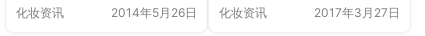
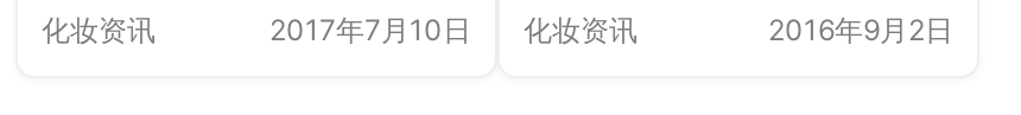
[111,5,267,20] 2014年5月26日 化妆资讯 -> [269,11,638,47] 2017年7月10日 化妆资讯
[314,5,400,20] 2017年3月27日 -> [768,11,953,47] 2016年9月2日

